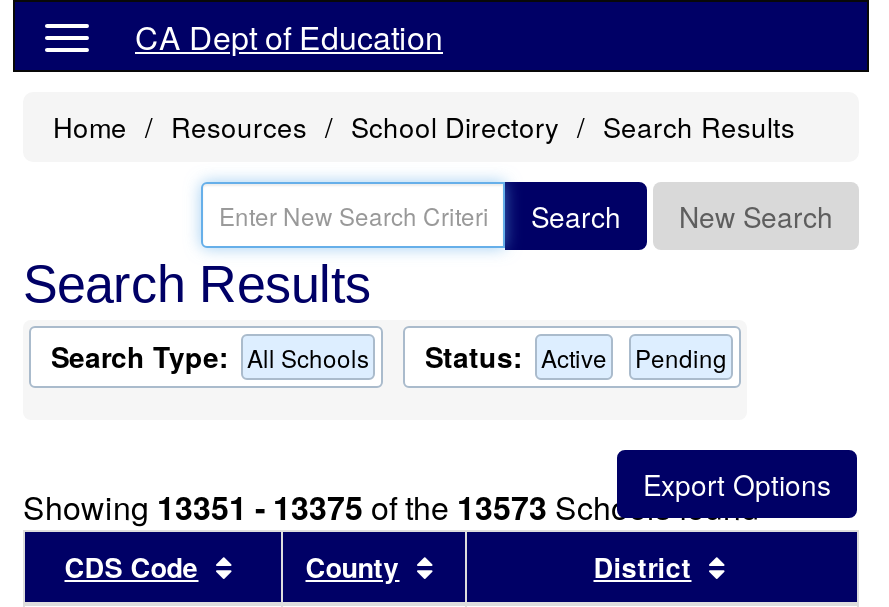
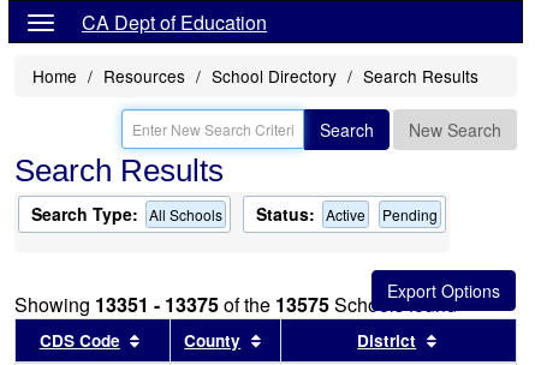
[23,484,759,530] Showing 13351 - 13375 of the 13573 Schools found -> [14,291,457,318] Showing 13351 - 13375 of the 13575 Schools found

